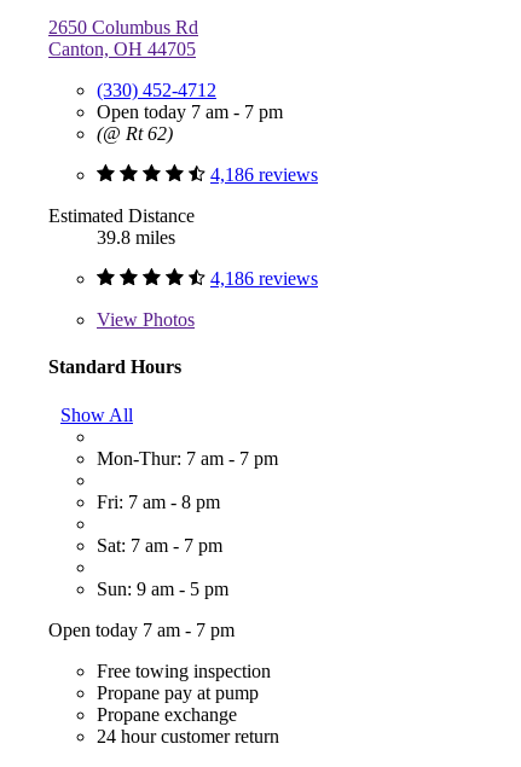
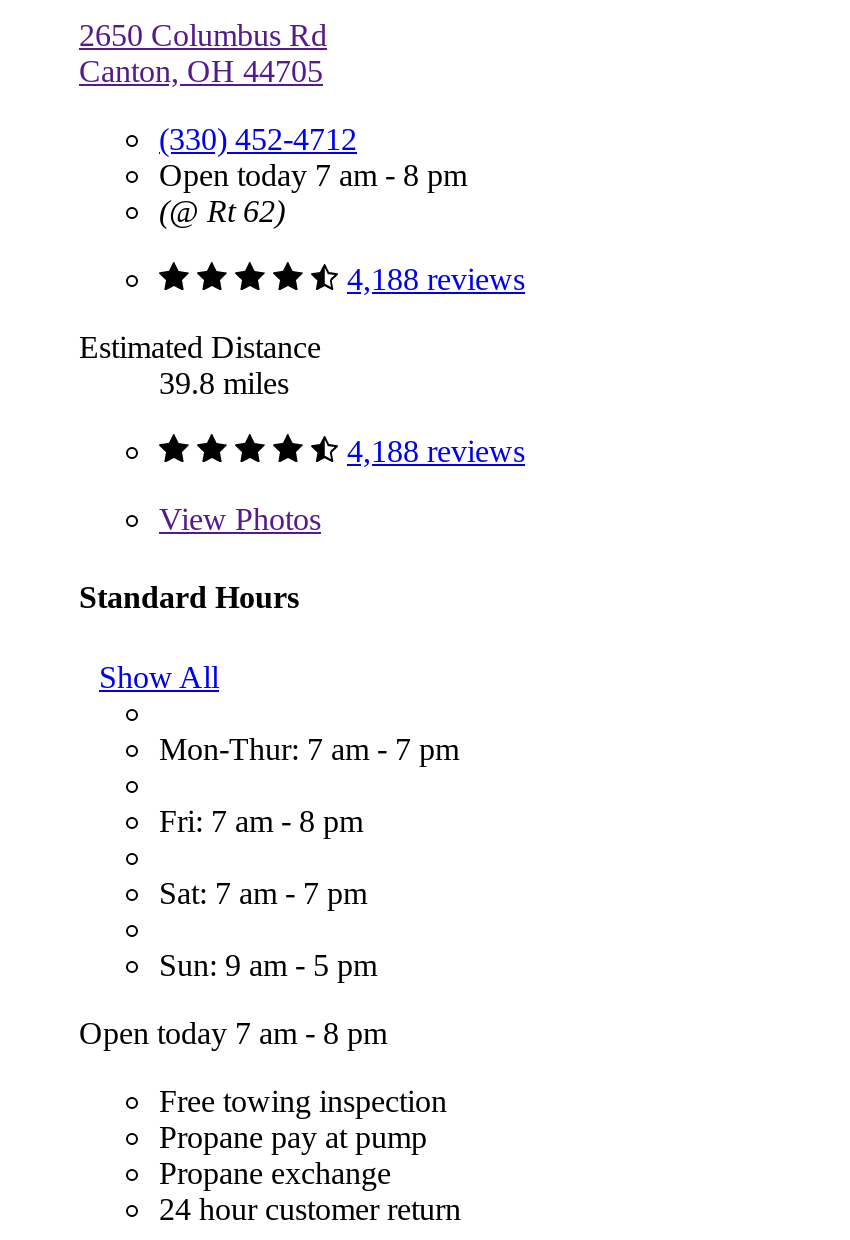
[97,101,283,122] Open today 7 am - 7 pm -> [159,158,467,192] Open today 7 am - 8 pm
[210,164,318,185] 4,186 reviews -> [347,262,525,296] 4,188 reviews
[210,268,318,289] 4,186 reviews -> [347,434,525,468] 4,188 reviews
[48,619,235,640] Open today 7 am - 7 pm -> [79,1015,387,1049] Open today 7 am - 8 pm

